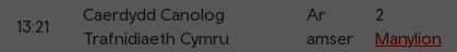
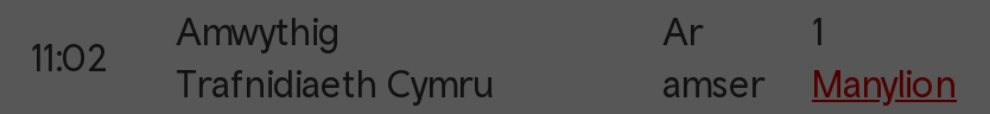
[83,4,225,24] Caerdydd Canolog -> [176,9,339,52] Amwythig
[375,4,384,24] 2 -> [812,9,824,52] 1
[16,16,49,36] 13:21 -> [31,36,107,78] 11:02

